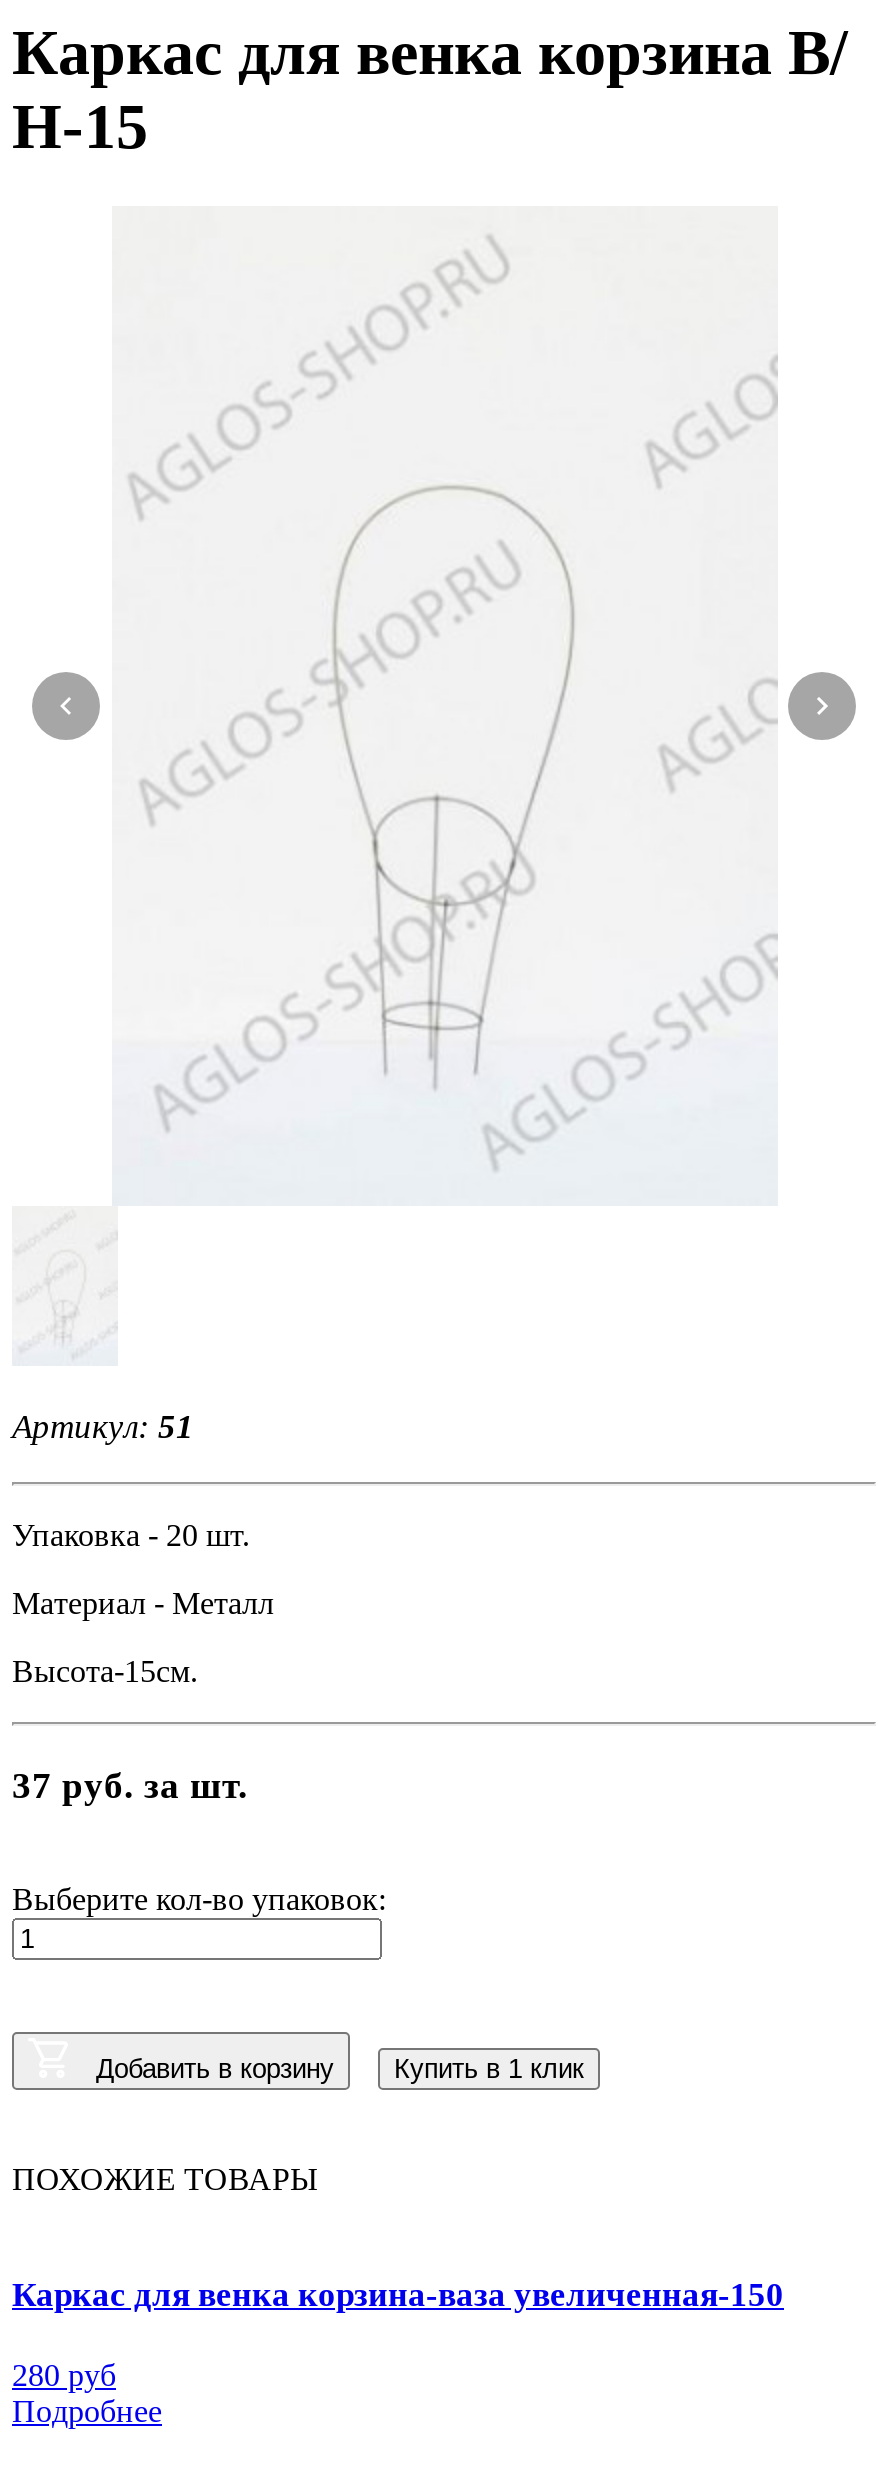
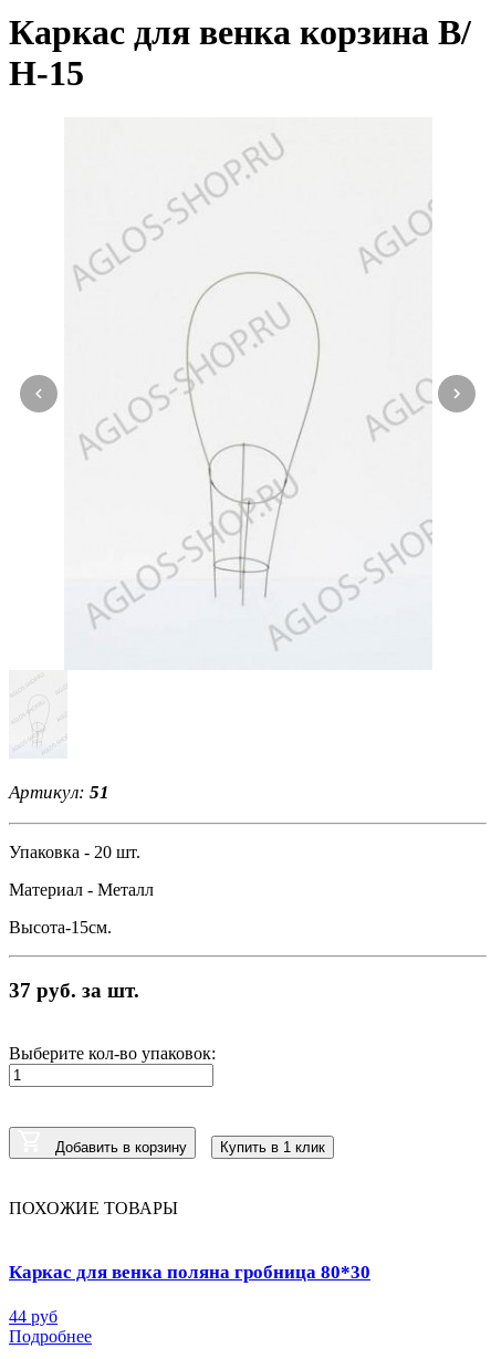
[12,2276,784,2314] Каркас для венка корзина-ваза увеличенная-150 -> [9,1262,370,1283] Каркас для венка поляна гробница 80*30
[12,2359,116,2393] 280 руб -> [9,1307,58,1326] 44 руб

